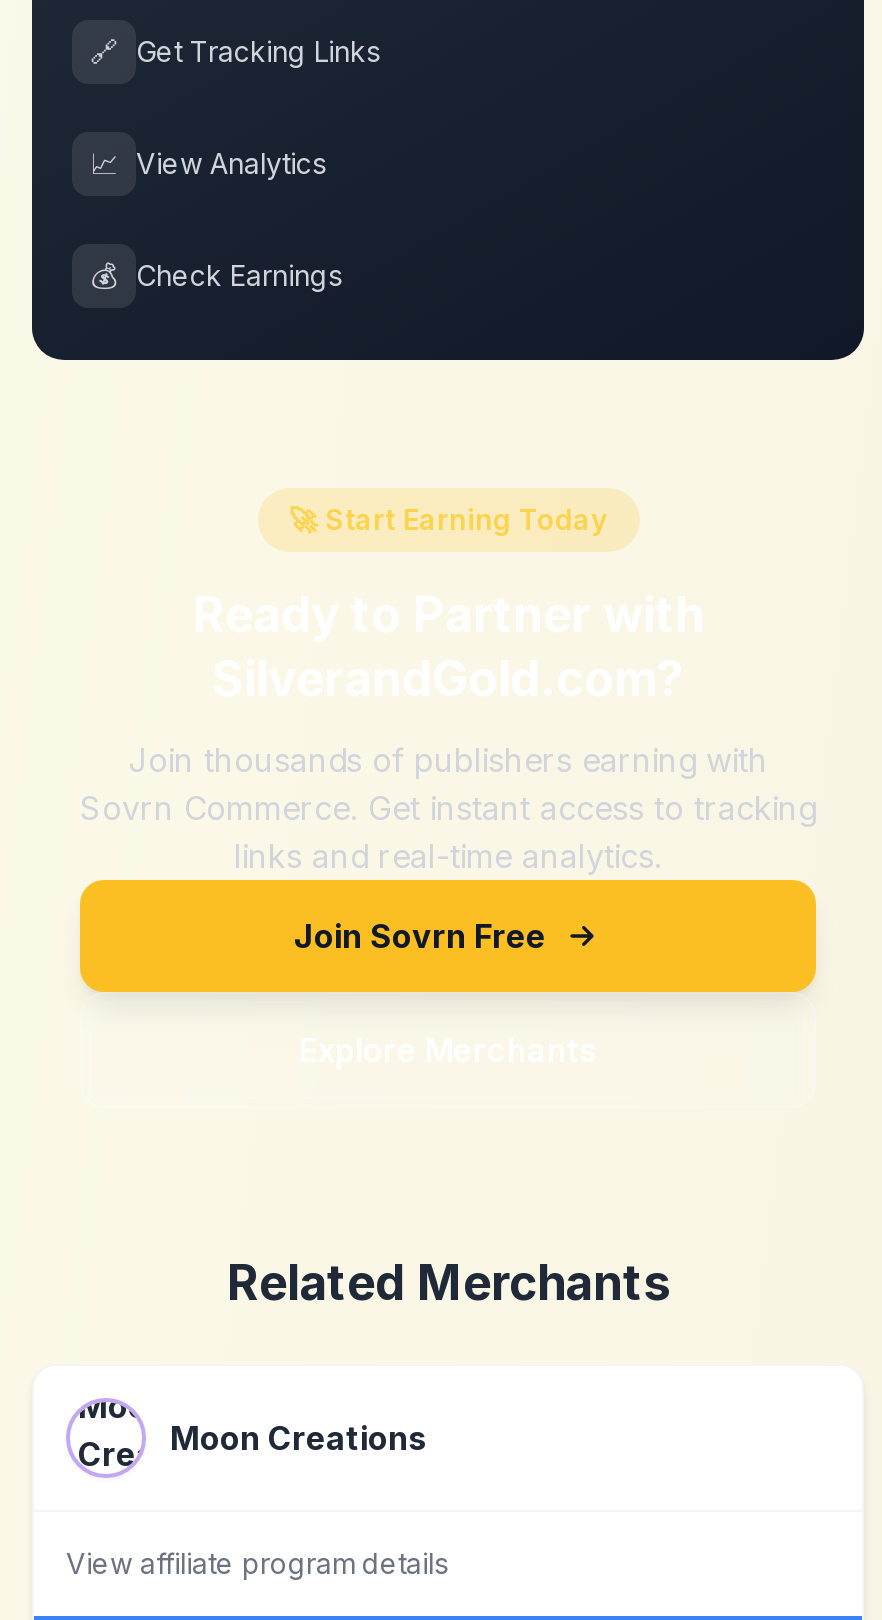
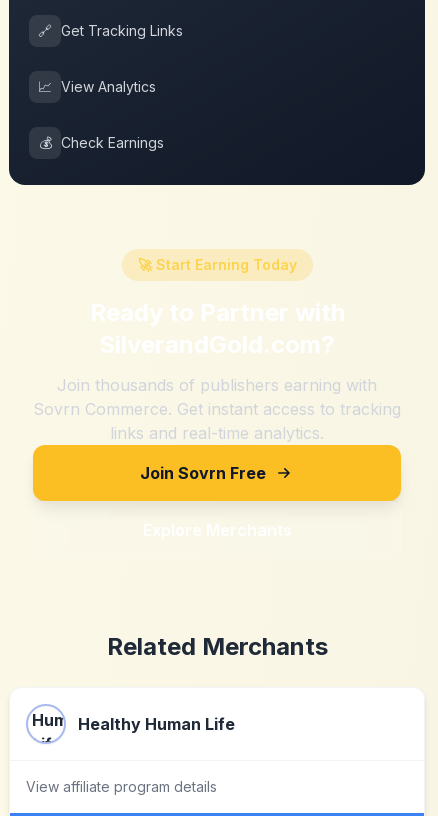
[78,1400,426,1474] [image] | Moon Creations -> [32,706,235,743] [image] | Healthy Human Life

